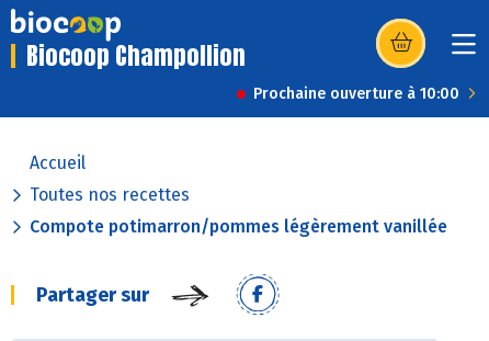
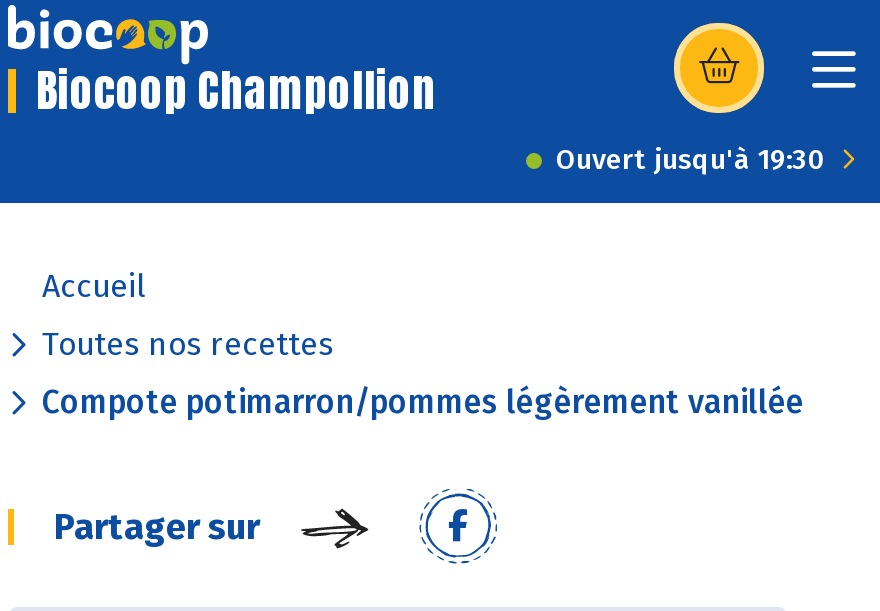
[253,84,459,103] Prochaine ouverture à 10:00 -> [556,143,826,177] Ouvert jusqu'à 19:30

